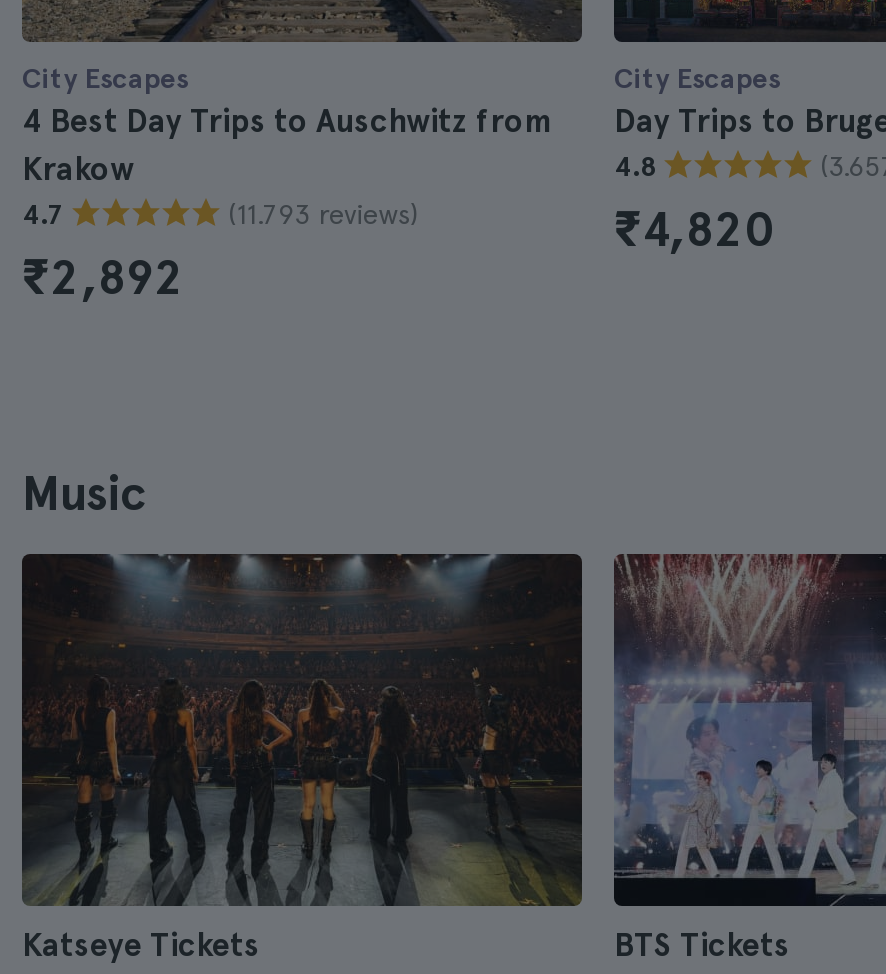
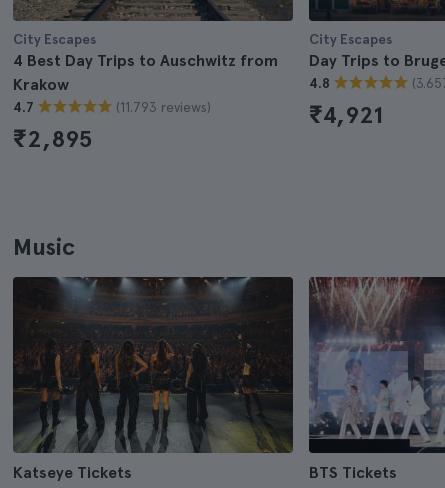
[614,200,774,258] ₹4,820 -> [309,100,383,129] ₹4,921
[22,248,184,306] ₹2,892 -> [13,124,92,153] ₹2,895

